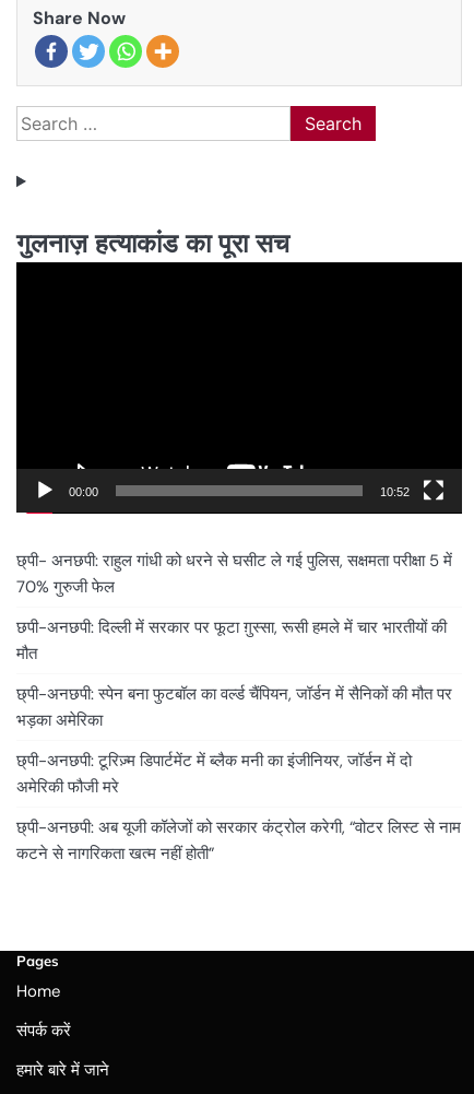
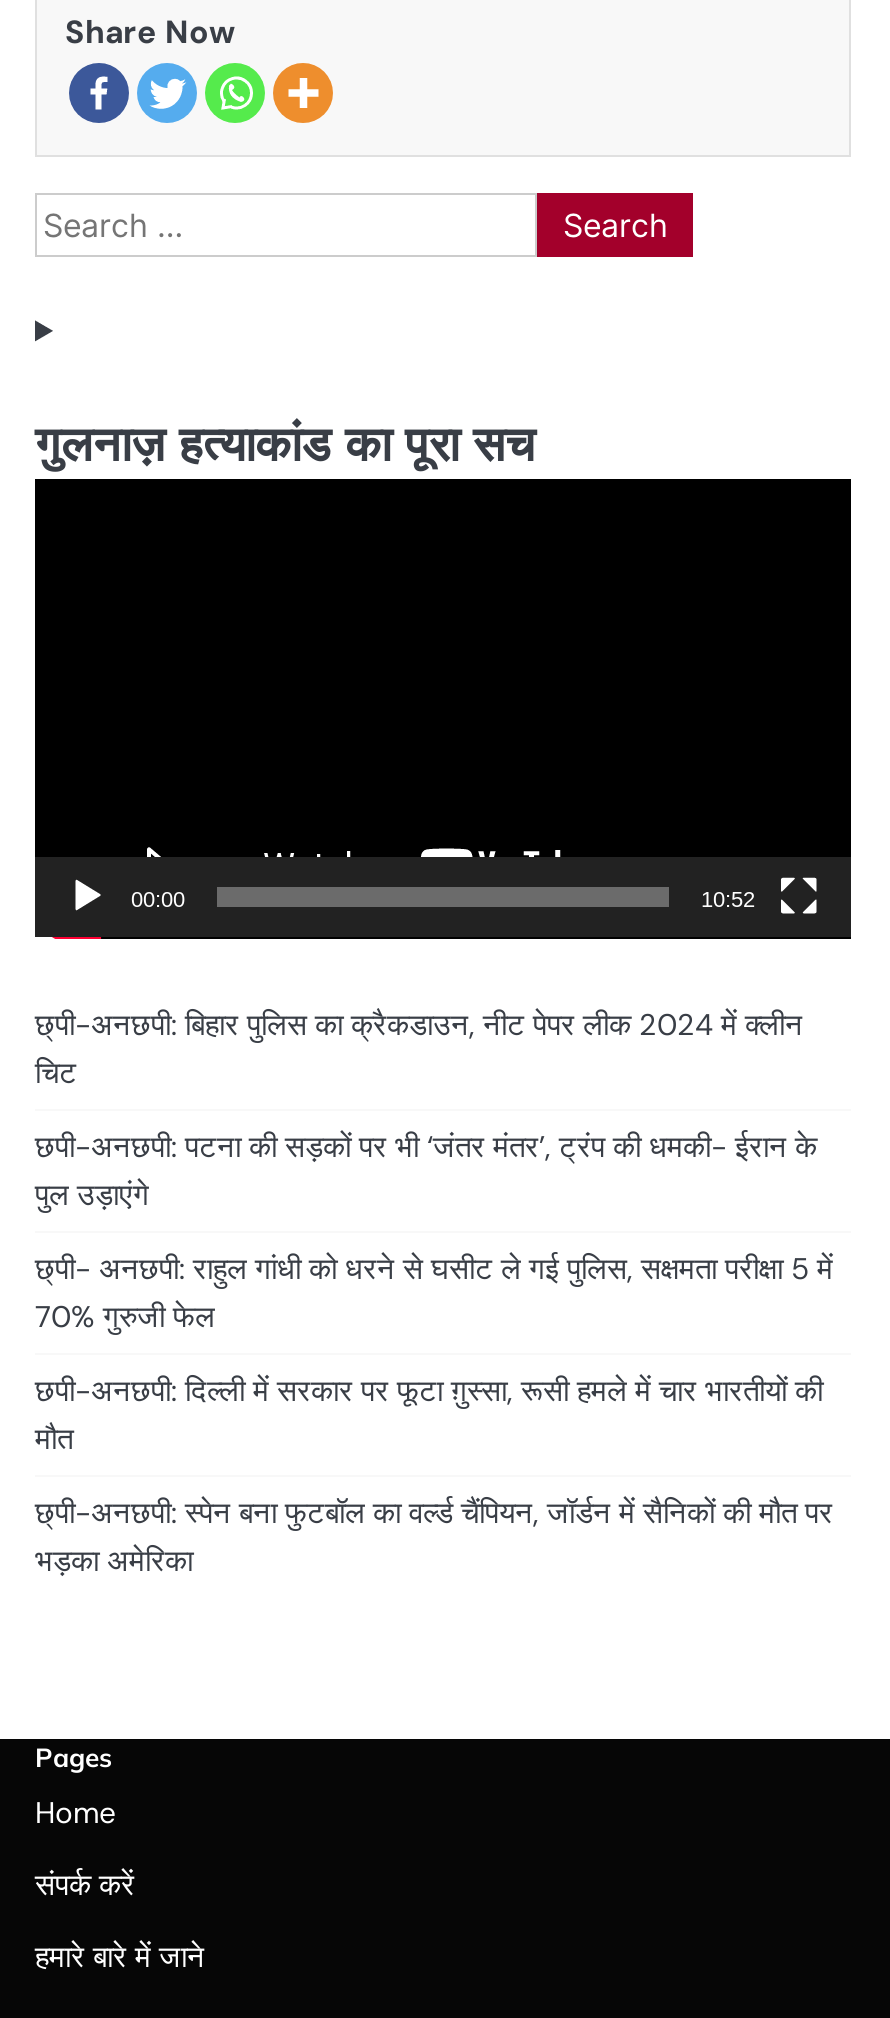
none -> [35,1005,817,1215] छ्पी-अनछपी: बिहार पुलिस का क्रैकडाउन, नीट पेपर लीक 2024 में क्लीन | चिट | छपी-अनछपी: पटना की सड़कों पर भी ‘जंतर मंतर’, ट्रंप की धमकी- ईरान के | पुल उड़ाएंगे
moved [16,550,452,731] -> [35,1249,833,1581]: छ्पी- अनछपी: राहुल गांधी को धरने से घसीट ले गई पुलिस, सक्षमता परीक्षा 5 में | 70% गुरुजी फेल | छपी-अनछपी: दिल्ली में सरकार पर फूटा ग़ुस्सा, रूसी हमले में चार भारतीयों की | मौत | छ्पी-अनछपी: स्पेन बना फुटबॉल का वर्ल्ड चैंपियन, जॉर्डन में सैनिकों की मौत पर | भड़का अमेरिका
[16,750,461,864] छ्पी-अनछपी: टूरिज़्म डिपार्टमेंट में ब्लैक मनी का इंजीनियर, जॉर्डन में दो | अमेरिकी फौजी मरे | छ्पी-अनछपी: अब यूजी कॉलेजों को सरकार कंट्रोल करेगी, “वोटर लिस्ट से नाम | कटने से नागरिकता खत्म नहीं होती” -> none

